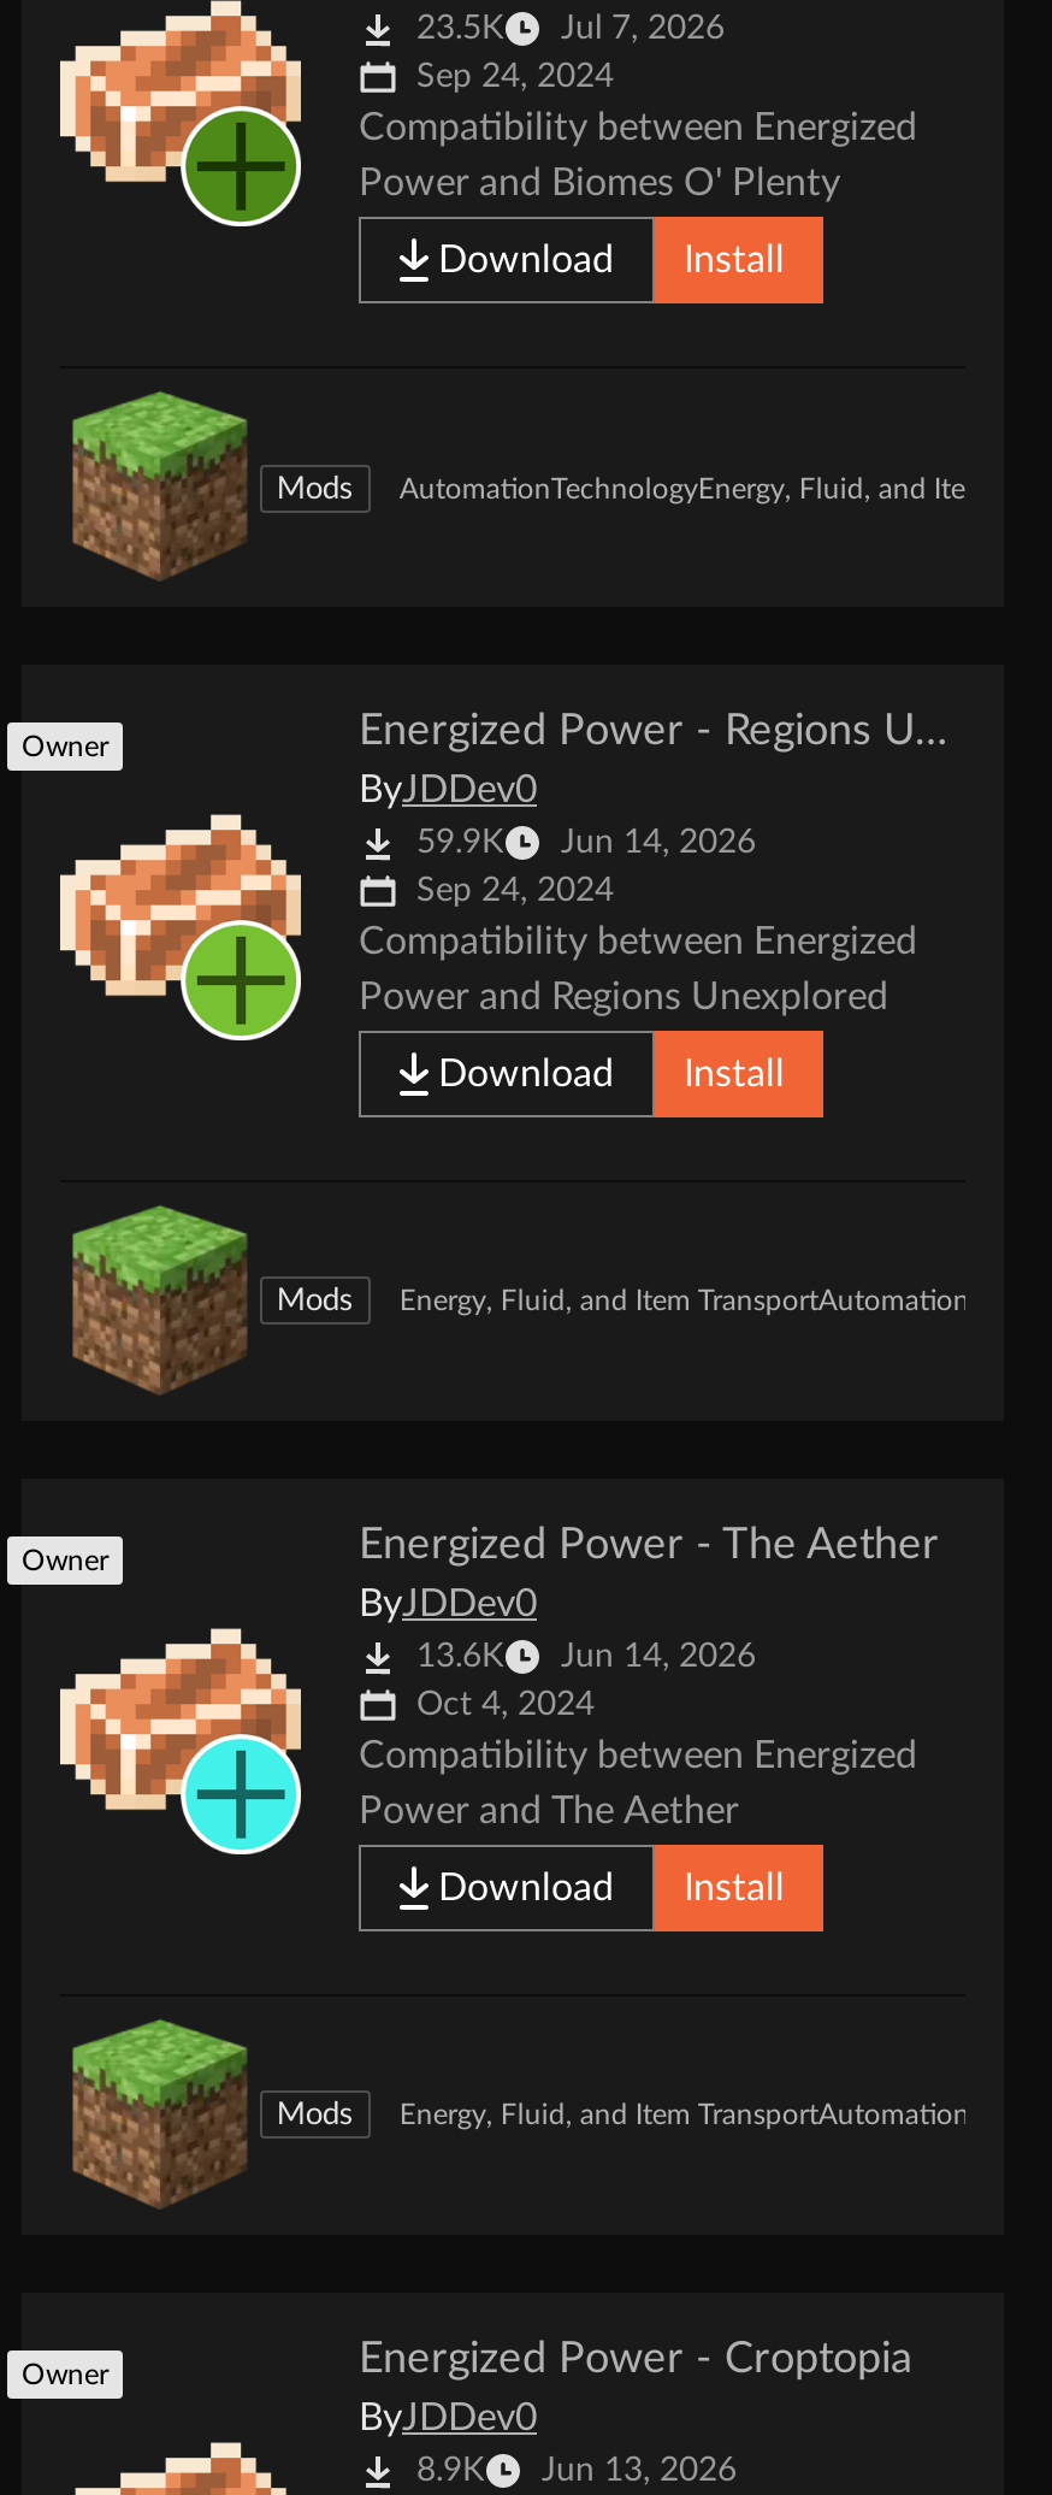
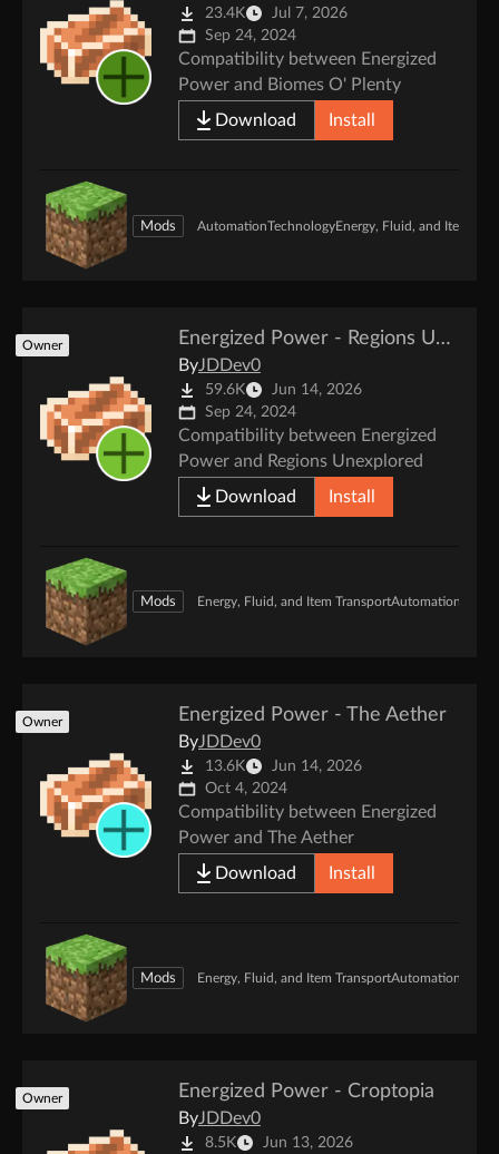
[416,12,725,46] 23.5K Jul 7, 2026 -> [205,6,348,21] 23.4K Jul 7, 2026
[416,826,756,860] 59.9K Jun 14, 2026 -> [205,382,362,398] 59.6K Jun 14, 2026
[416,2453,737,2487] 8.9K Jun 13, 2026 -> [205,1135,353,1150] 8.5K Jun 13, 2026

